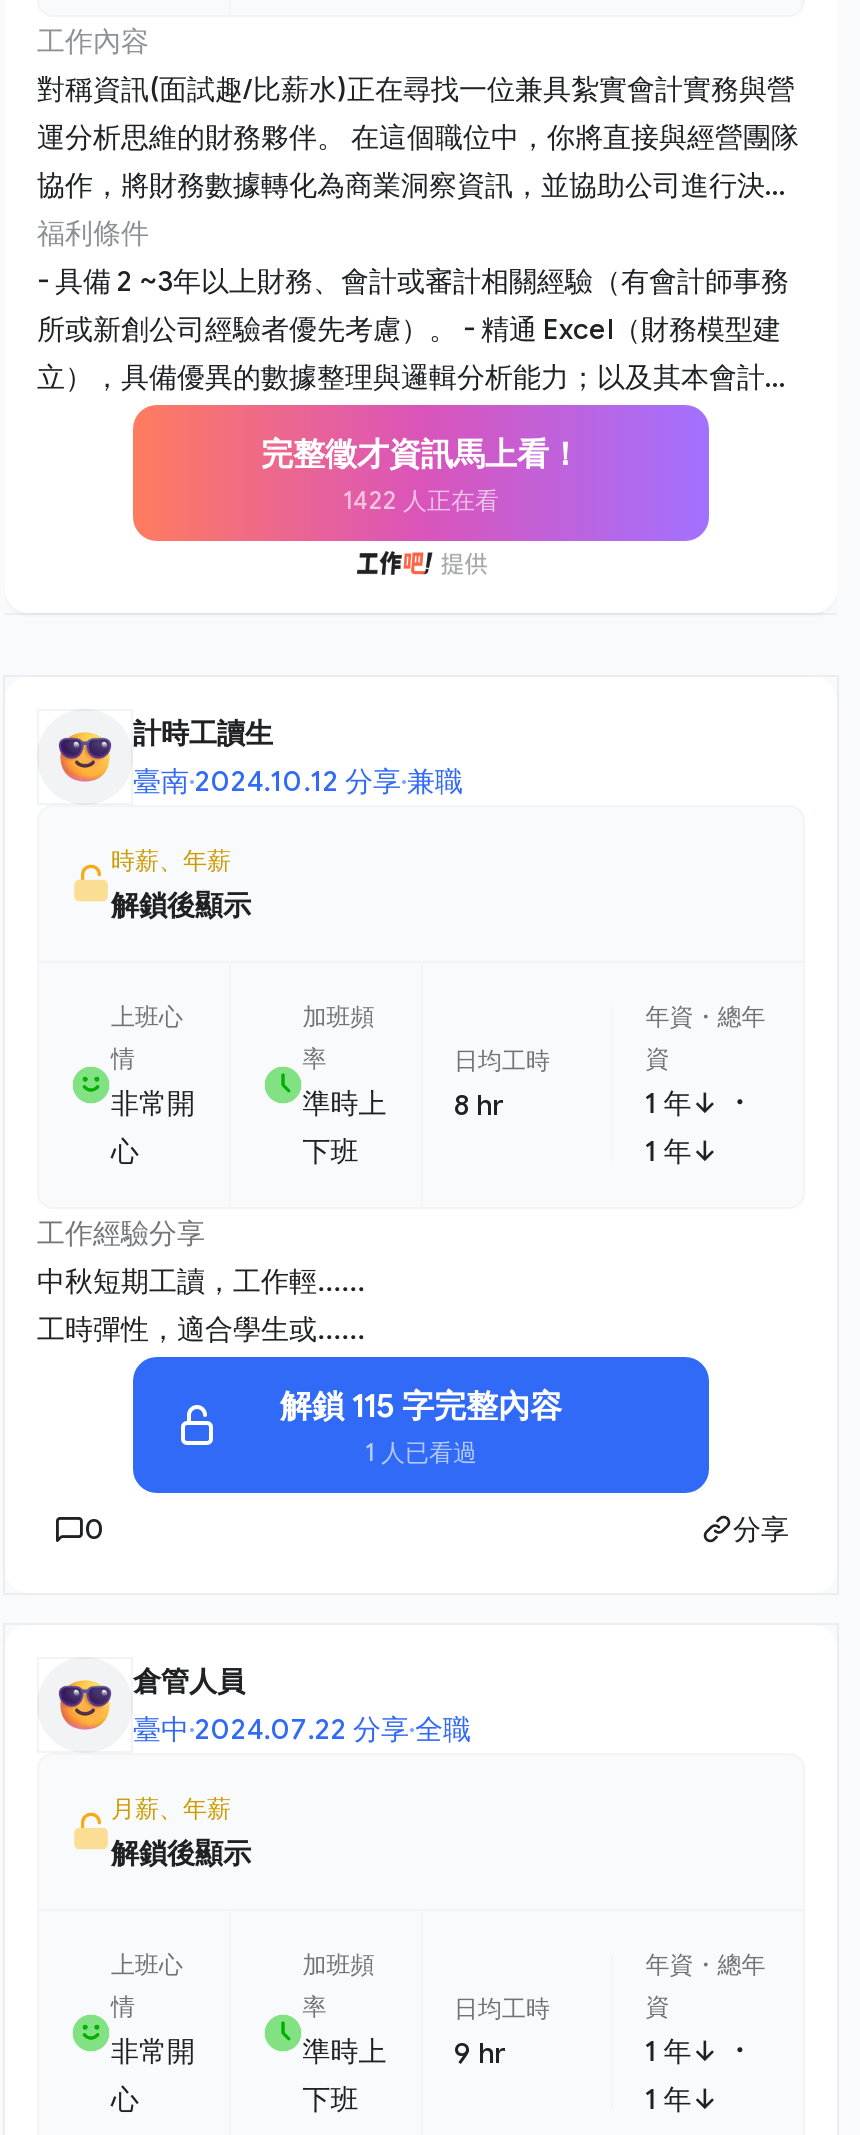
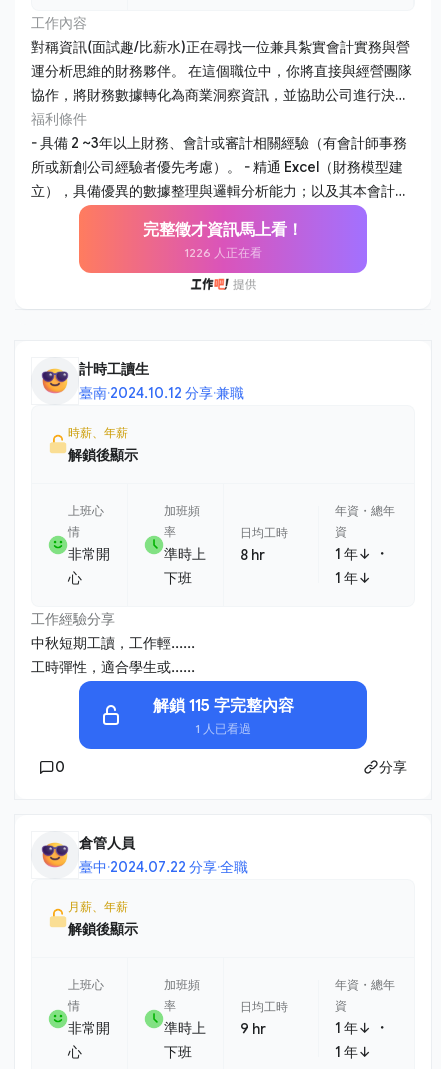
[343,485,499,515] 1422 人正在看 -> [184,245,262,260] 1226 人正在看

